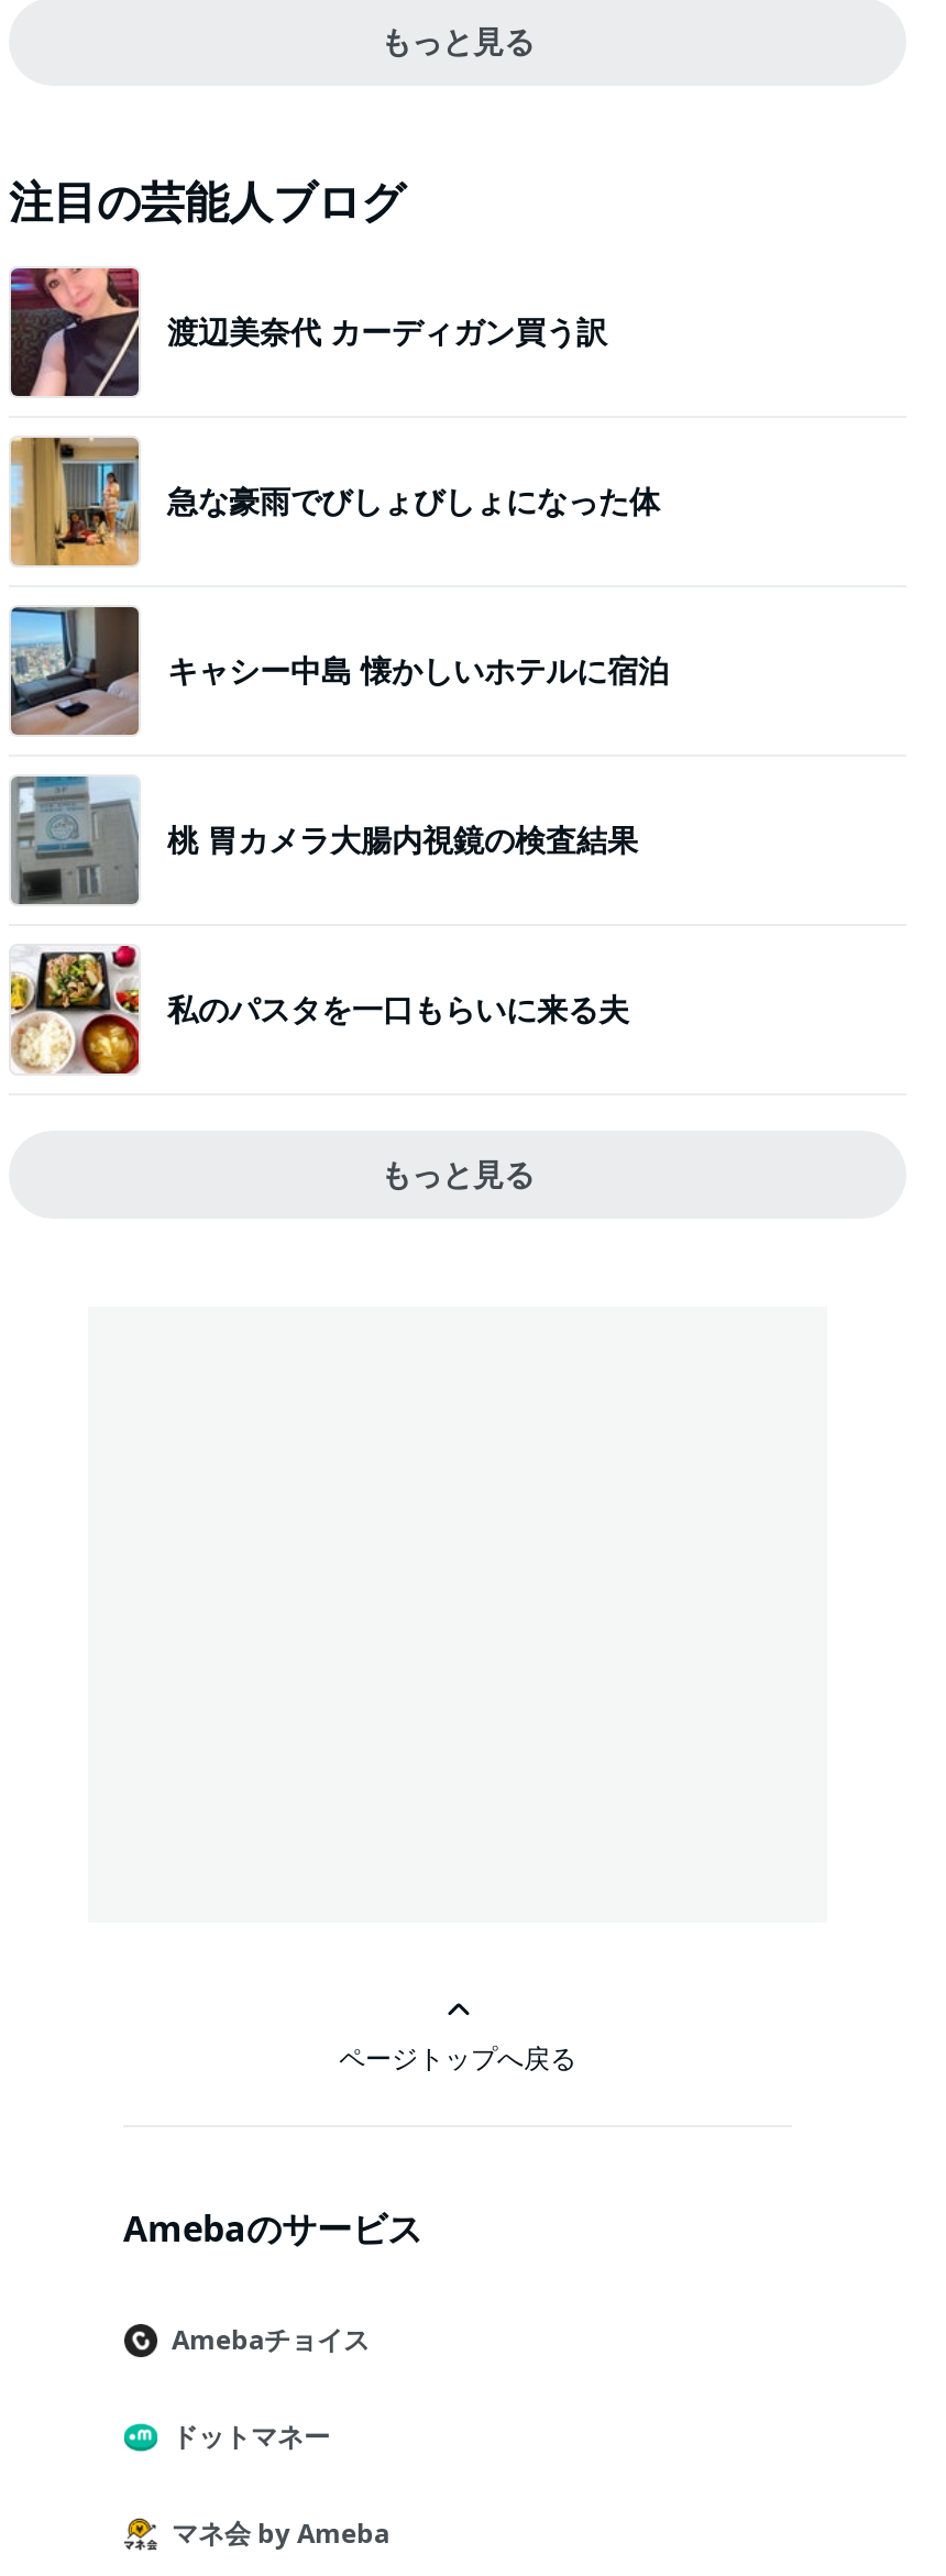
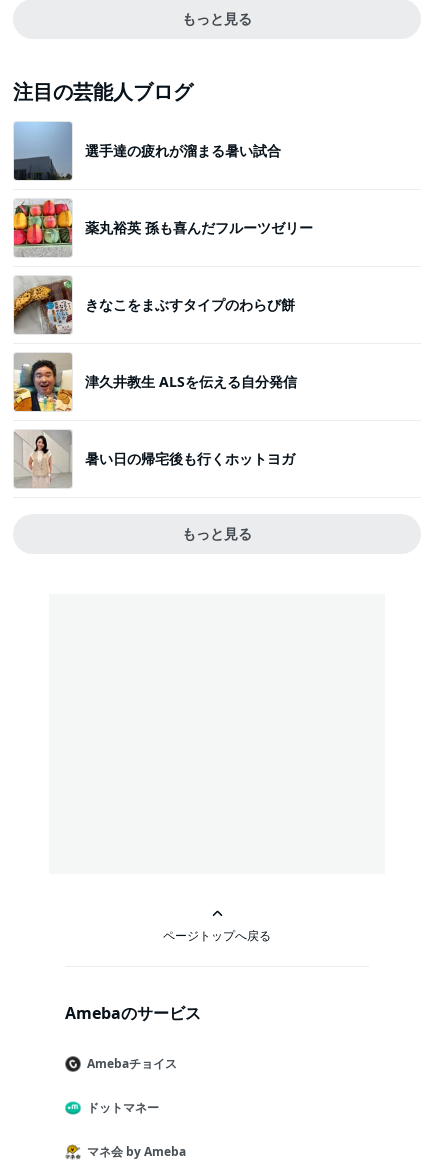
[9,266,607,398] [image] | 渡辺美奈代 カーディガン買う訳 -> [13,121,281,181] [image] | 選手達の疲れが溜まる暑い試合
[9,436,660,568] [image] | 急な豪雨でびしょびしょになった体 -> [13,199,313,258] [image] | 薬丸裕英 孫も喜んだフルーツゼリー
[9,607,669,735] [image] | キャシー中島 懐かしいホテルに宿泊 -> [13,276,295,334] [image] | きなこをまぶすタイプのわらび餅
[9,774,638,906] [image] | 桃 胃カメラ大腸内視鏡の検査結果 -> [13,352,297,412] [image] | 津久井教生 ALSを伝える自分発信
[9,944,629,1076] [image] | 私のパスタを一口もらいに来る夫 -> [14,429,295,488] [image] | 暑い日の帰宅後も行くホットヨガ

